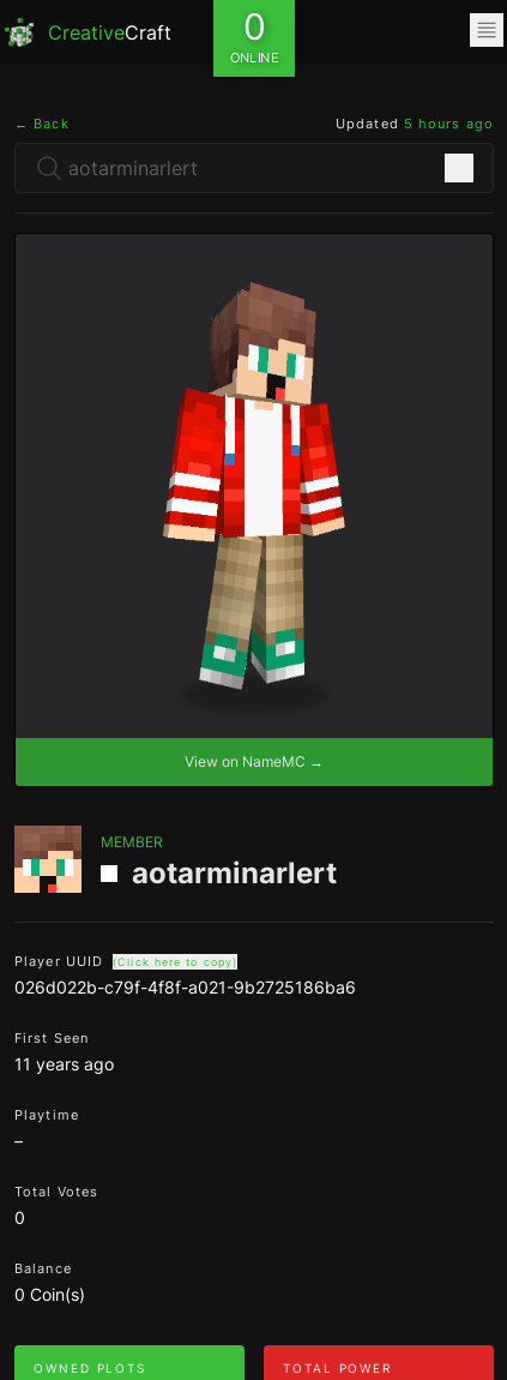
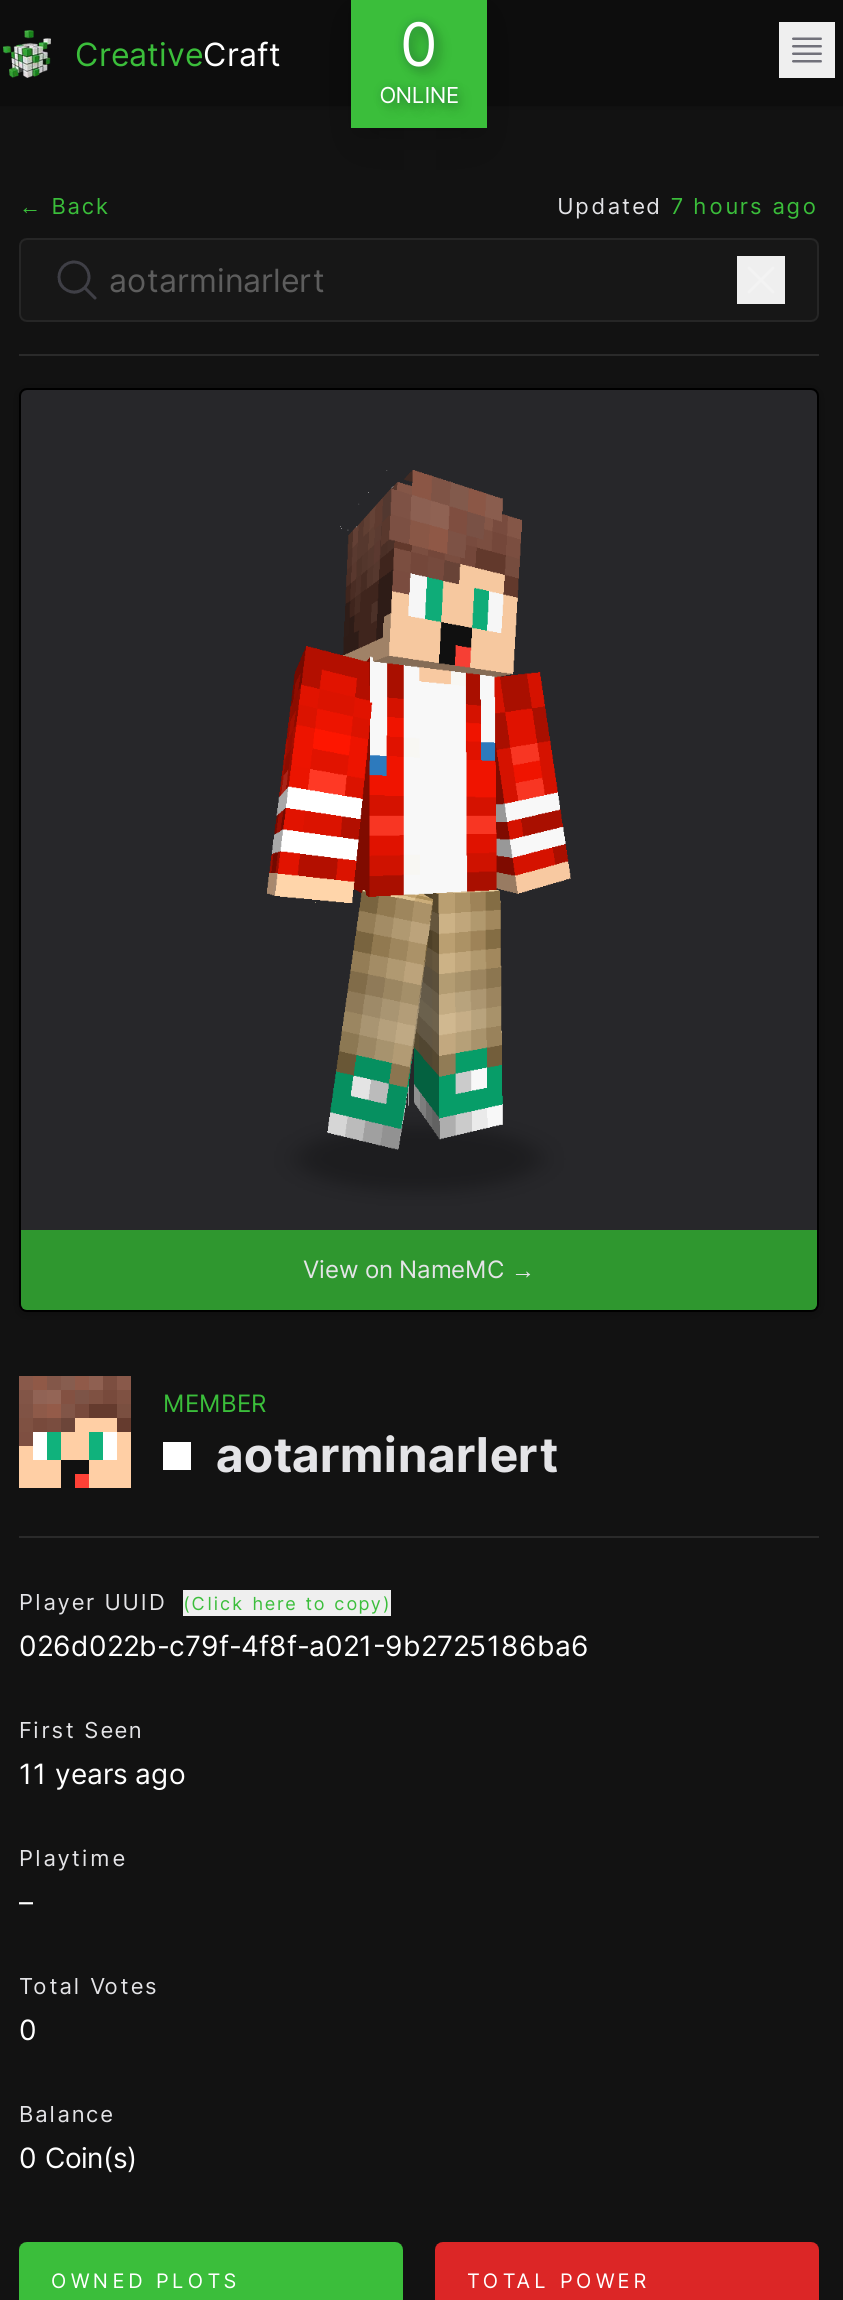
[336,115,494,132] Updated 5 hours ago -> [557,192,819,220] Updated 7 hours ago

